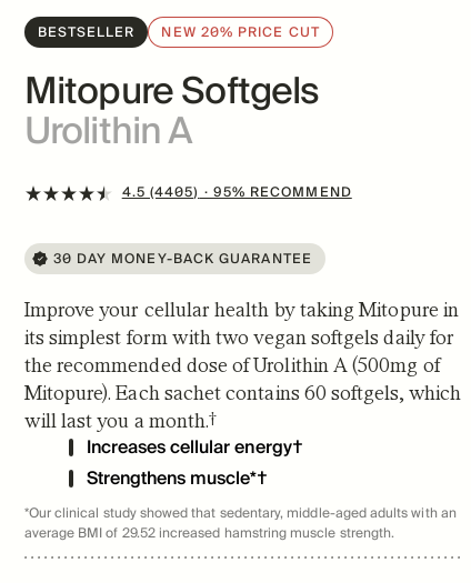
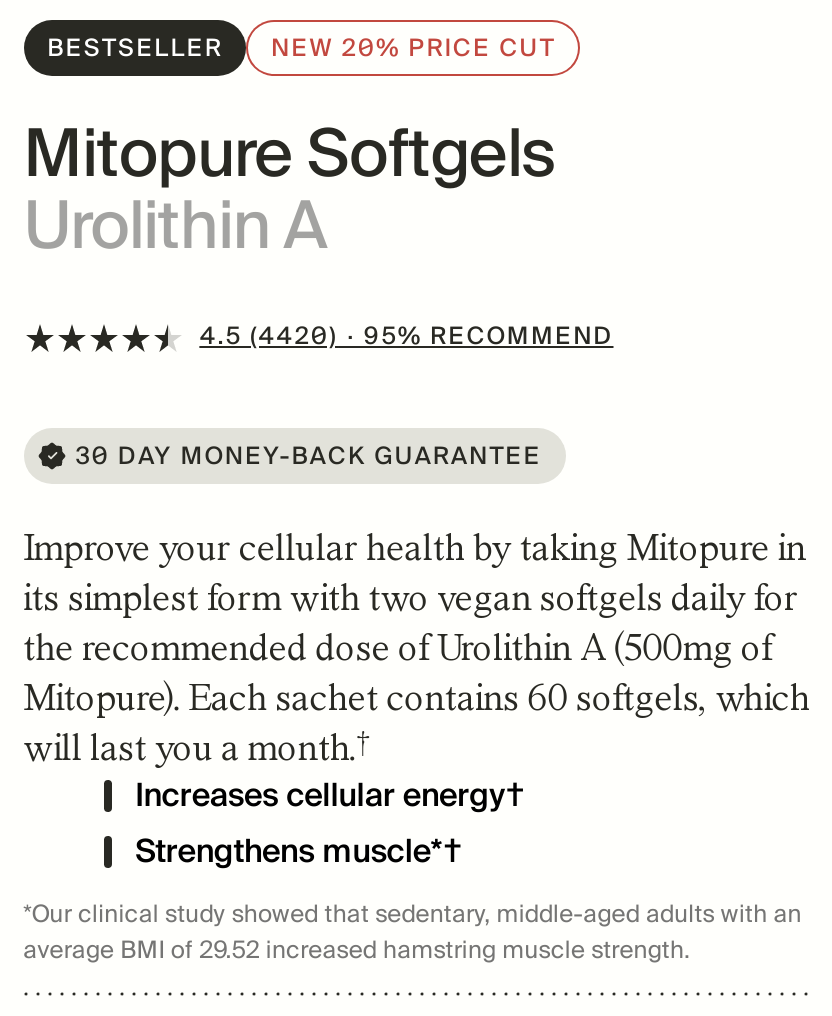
[122,181,352,205] 4.5 (4405)· 95% RECOMMEND -> [199,316,614,358] 4.5 (4420)· 95% RECOMMEND

